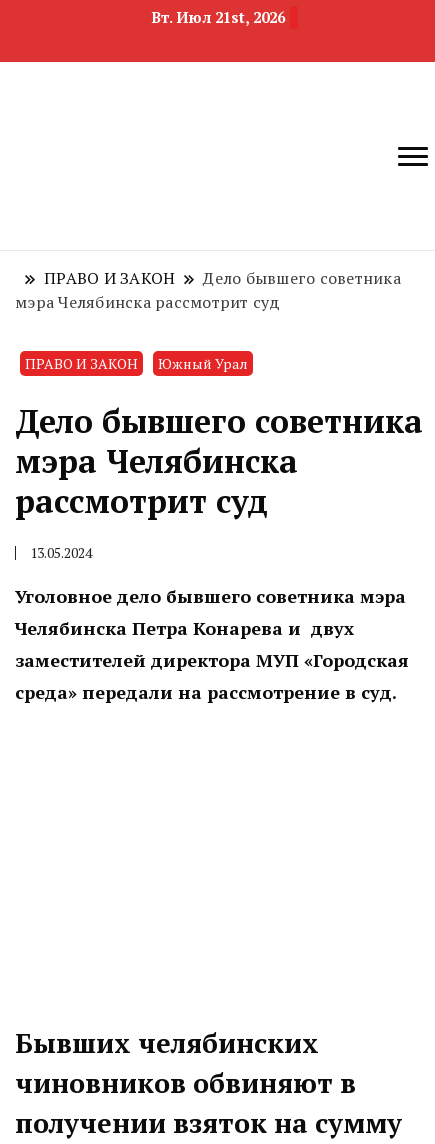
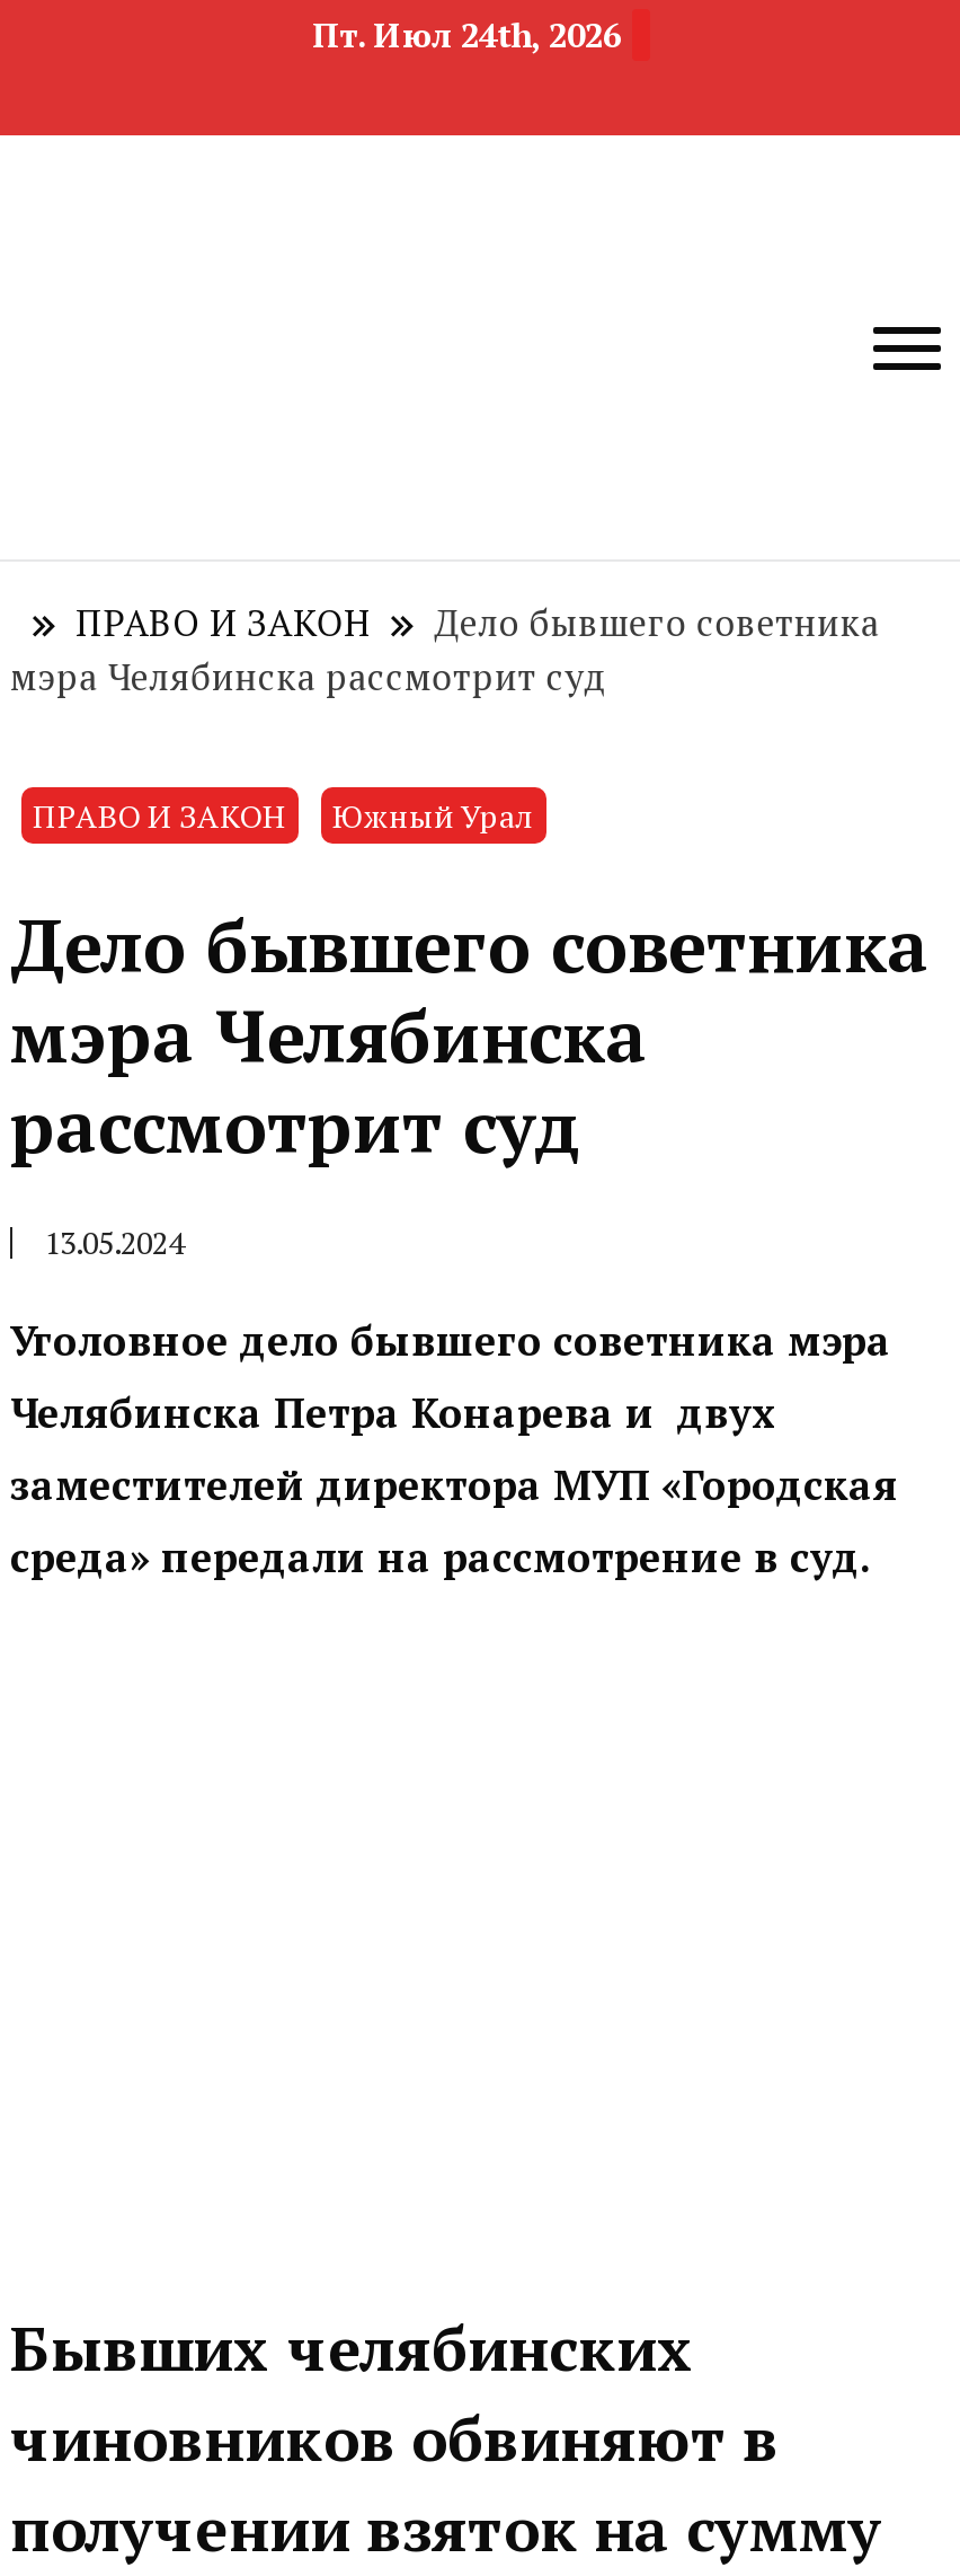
[150,7,284,27] Вт. Июл 21st, 2026 -> [312,11,621,56] Пт. Июл 24th, 2026

